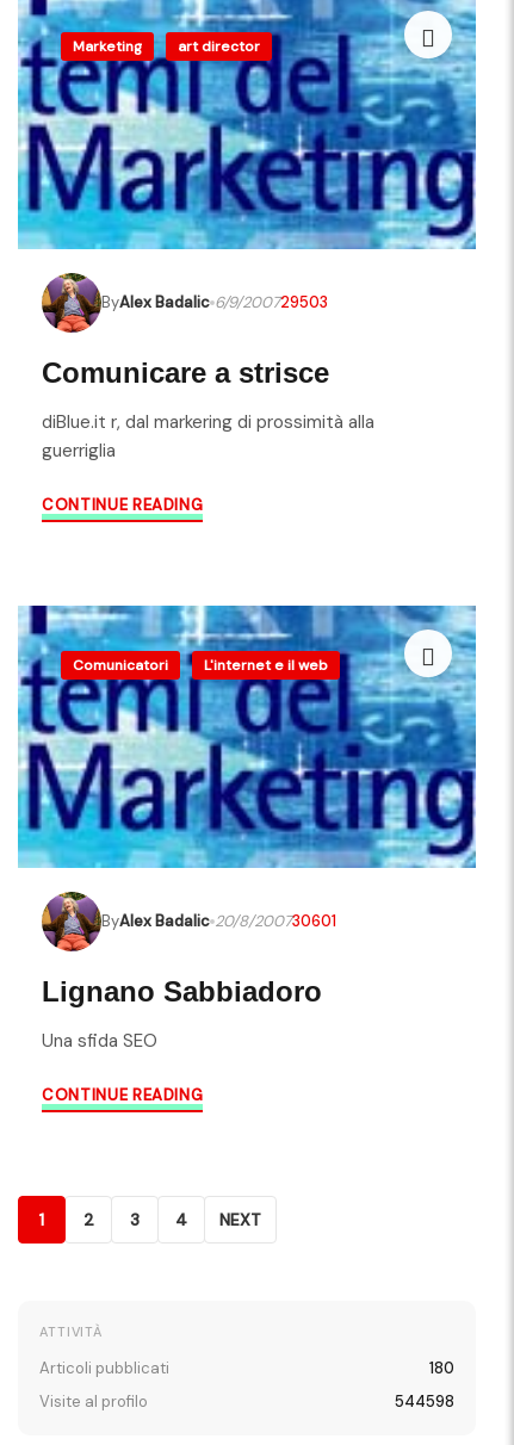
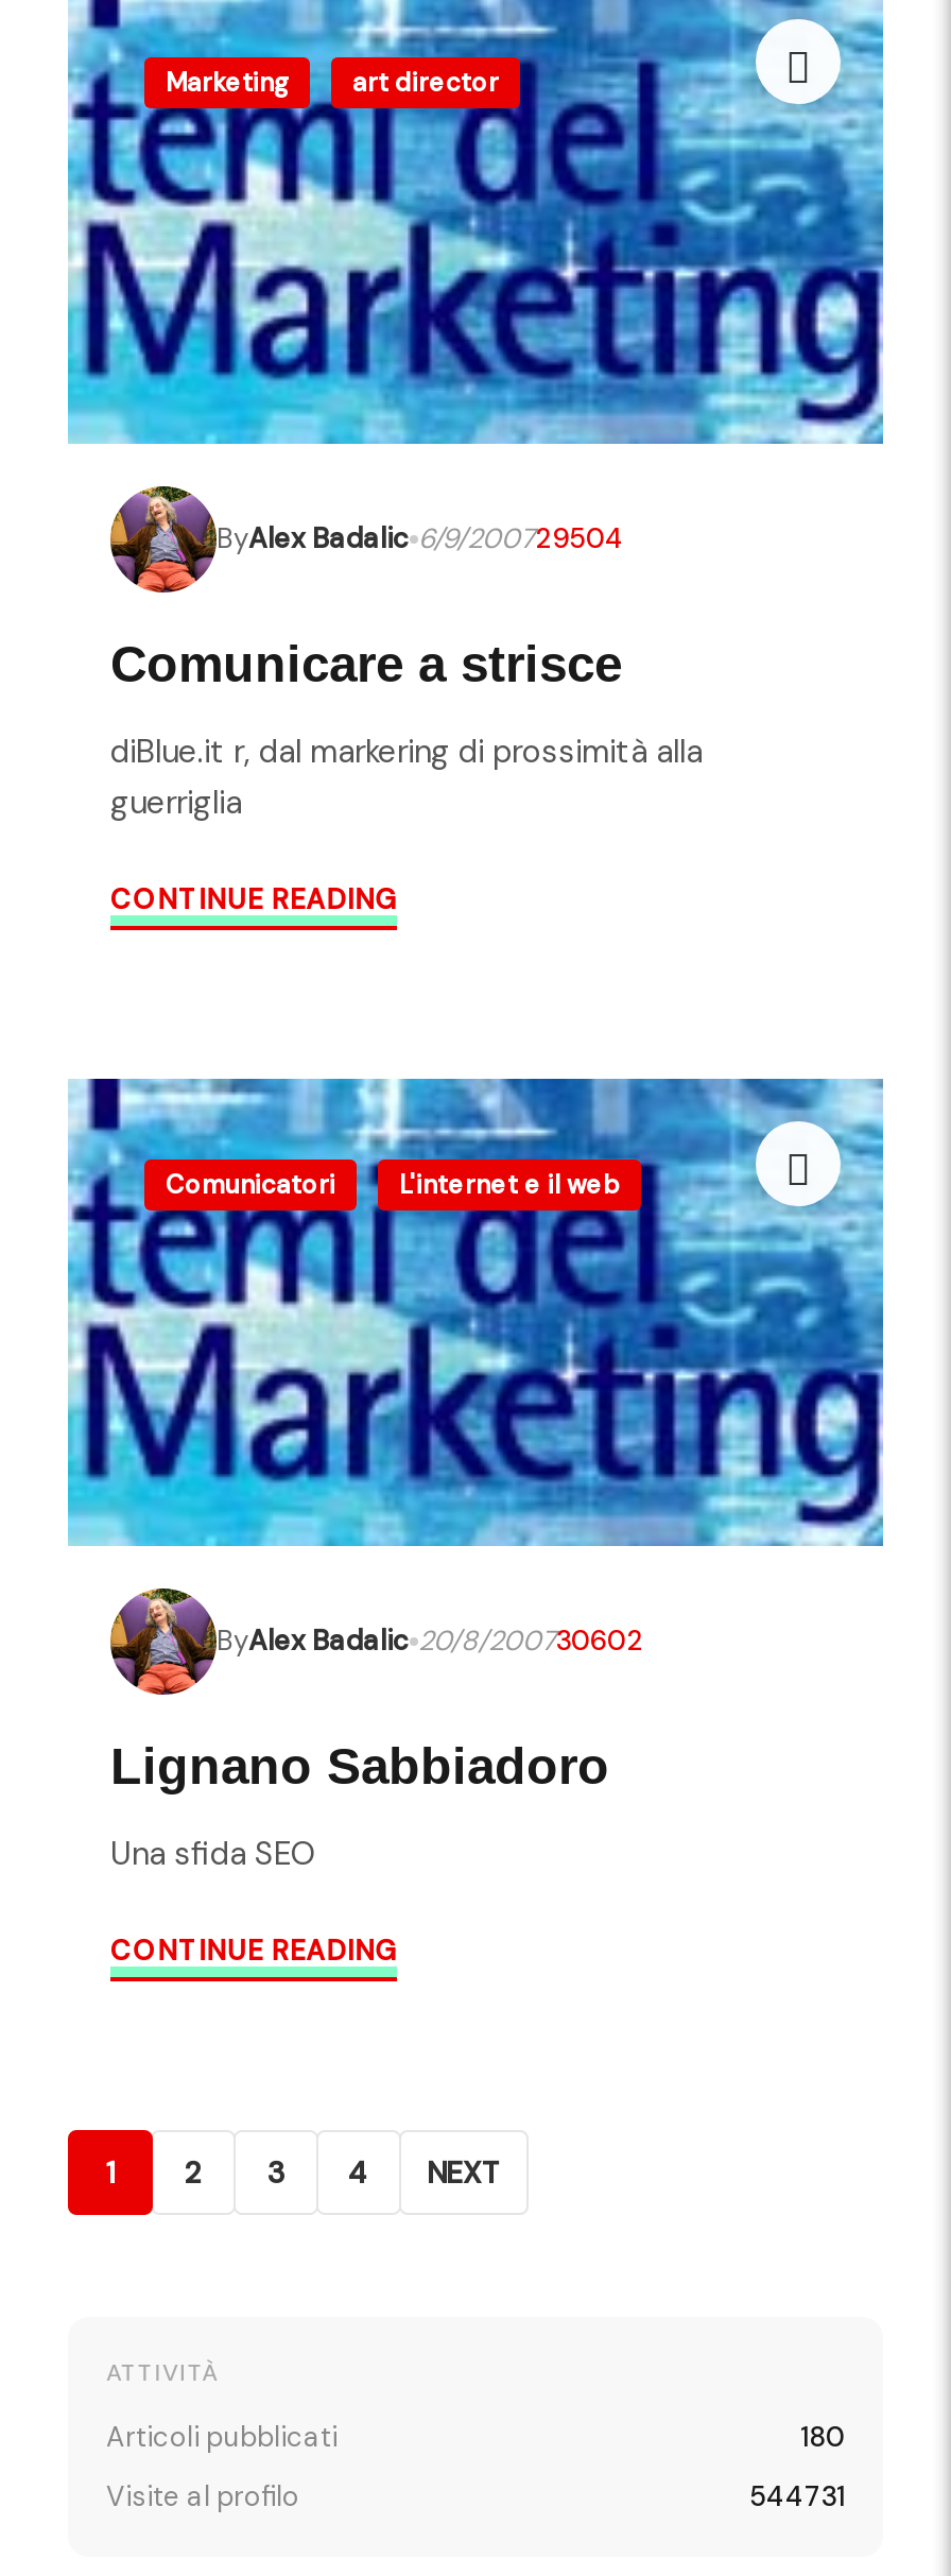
[101,292,328,312] ByAlex Badalic 6/9/200729503 -> [217,520,624,556] ByAlex Badalic 6/9/200729504
[101,911,336,931] ByAlex Badalic 20/8/200730601 -> [217,1622,643,1659] ByAlex Badalic 20/8/200730602
[395,1391,454,1412] 544598 -> [749,2478,845,2514] 544731

